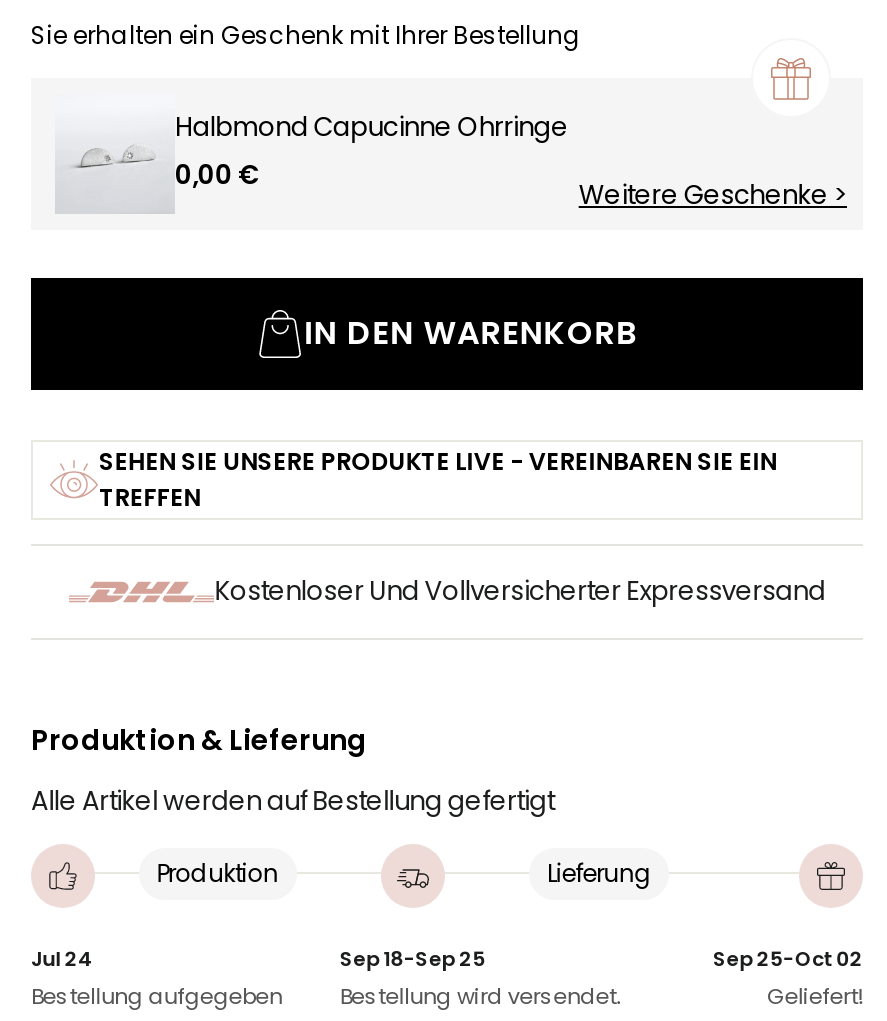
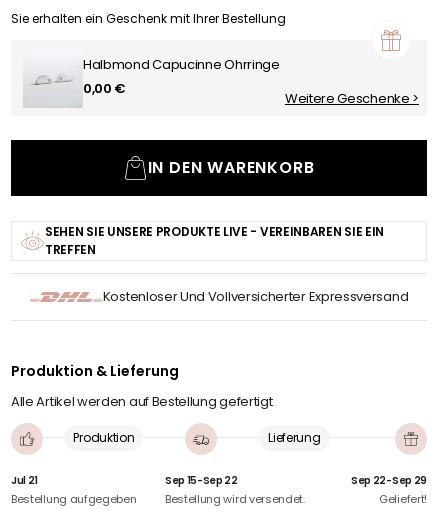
[31,943,93,973] Jul 24 -> [11,472,38,487] Jul 21
[340,943,486,973] Sep 18-Sep 25 -> [165,472,238,487] Sep 15-Sep 22
[713,943,863,973] Sep 25-Oct 02 -> [351,472,427,487] Sep 22-Sep 29

